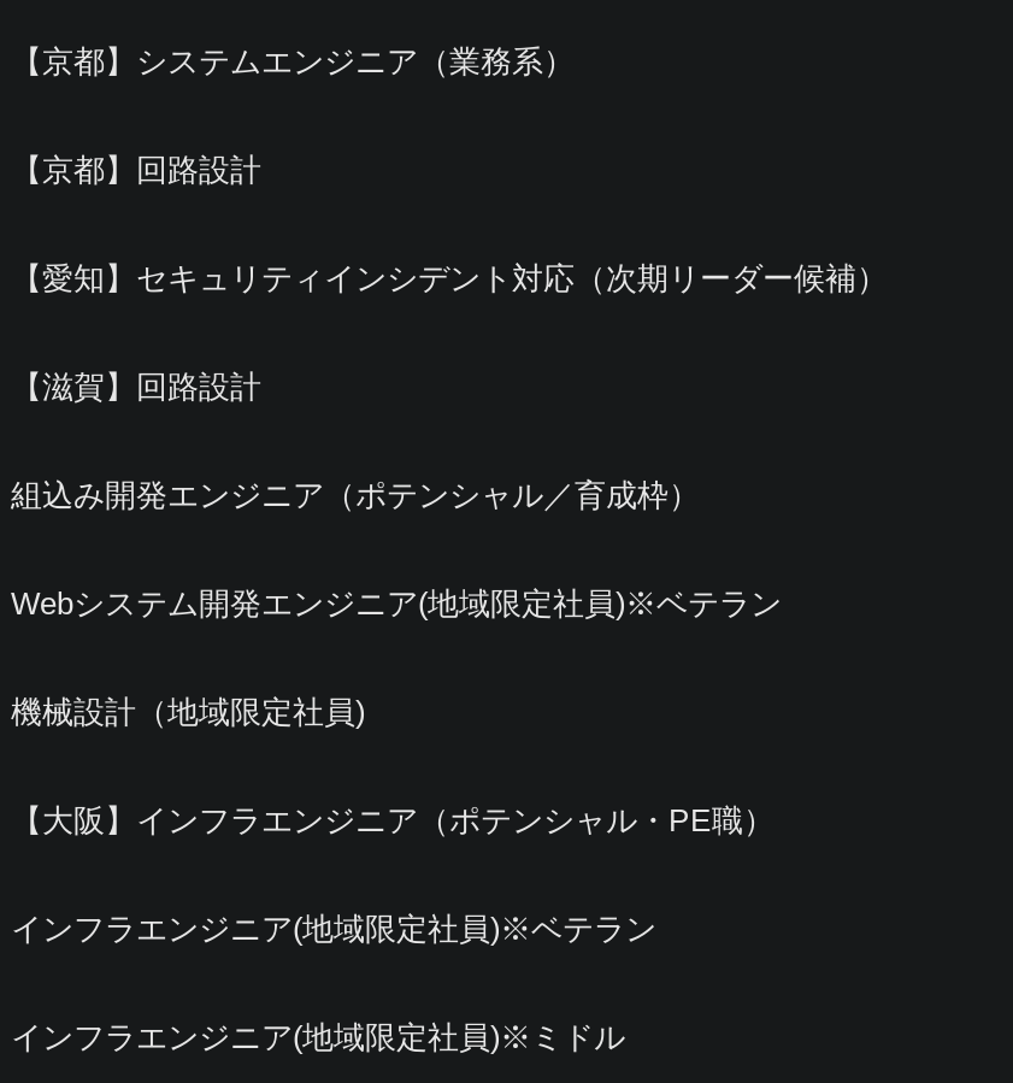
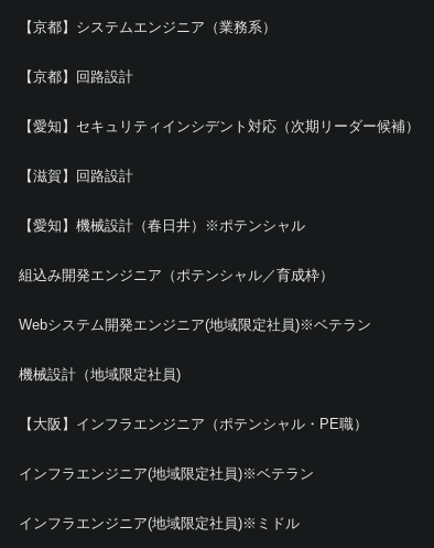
none -> [19,217,305,234] 【愛知】機械設計（春日井）※ポテンシャル

